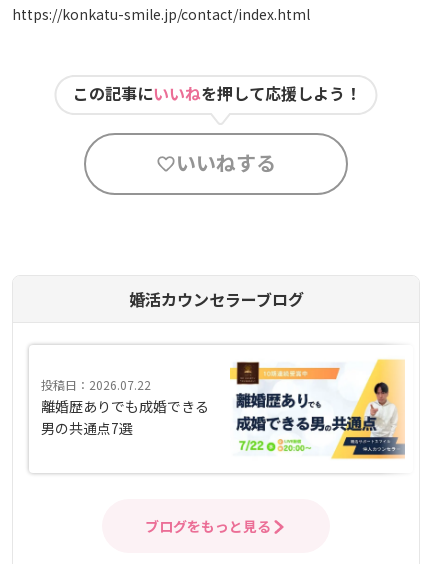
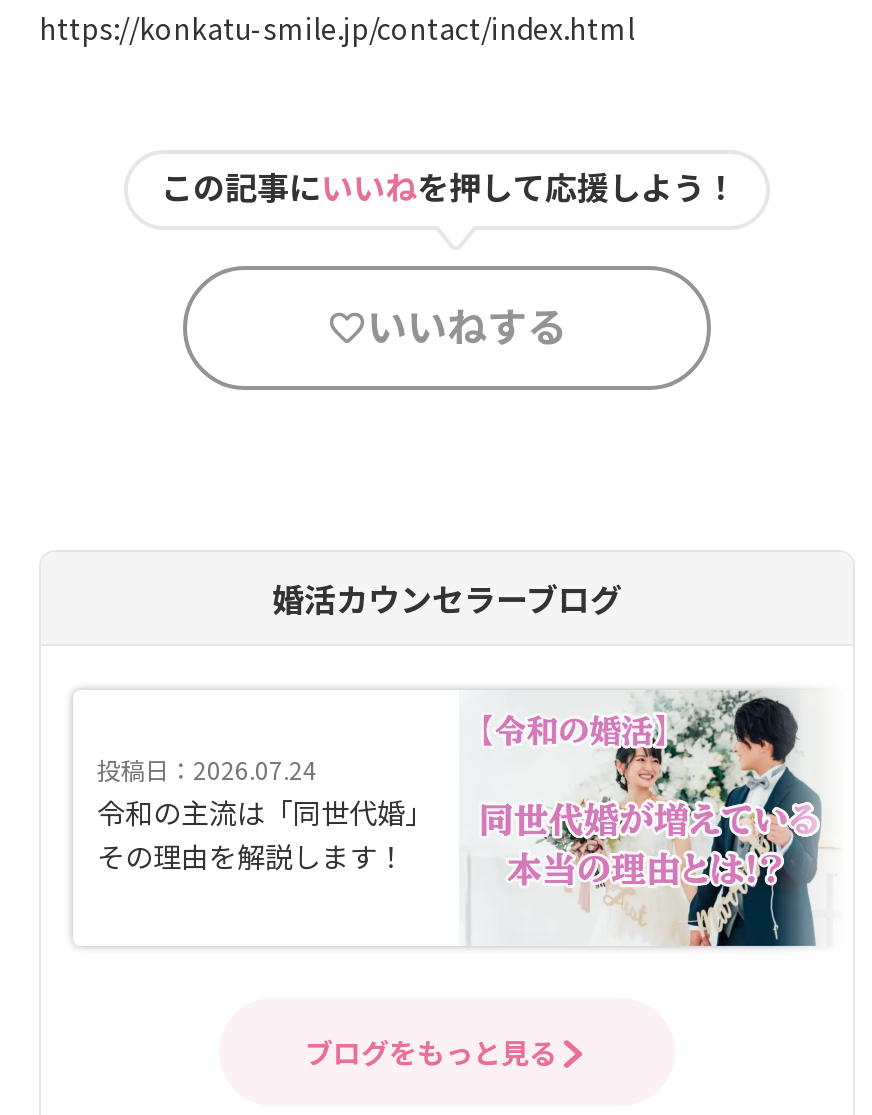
[41,345,408,473] [image] | 投稿日：2026.07.22 | 離婚歴ありでも成婚できる | 男の共通点7選 -> [97,688,833,948] [image] | 投稿日：2026.07.24 | 令和の主流は「同世代婚」 | その理由を解説します！

